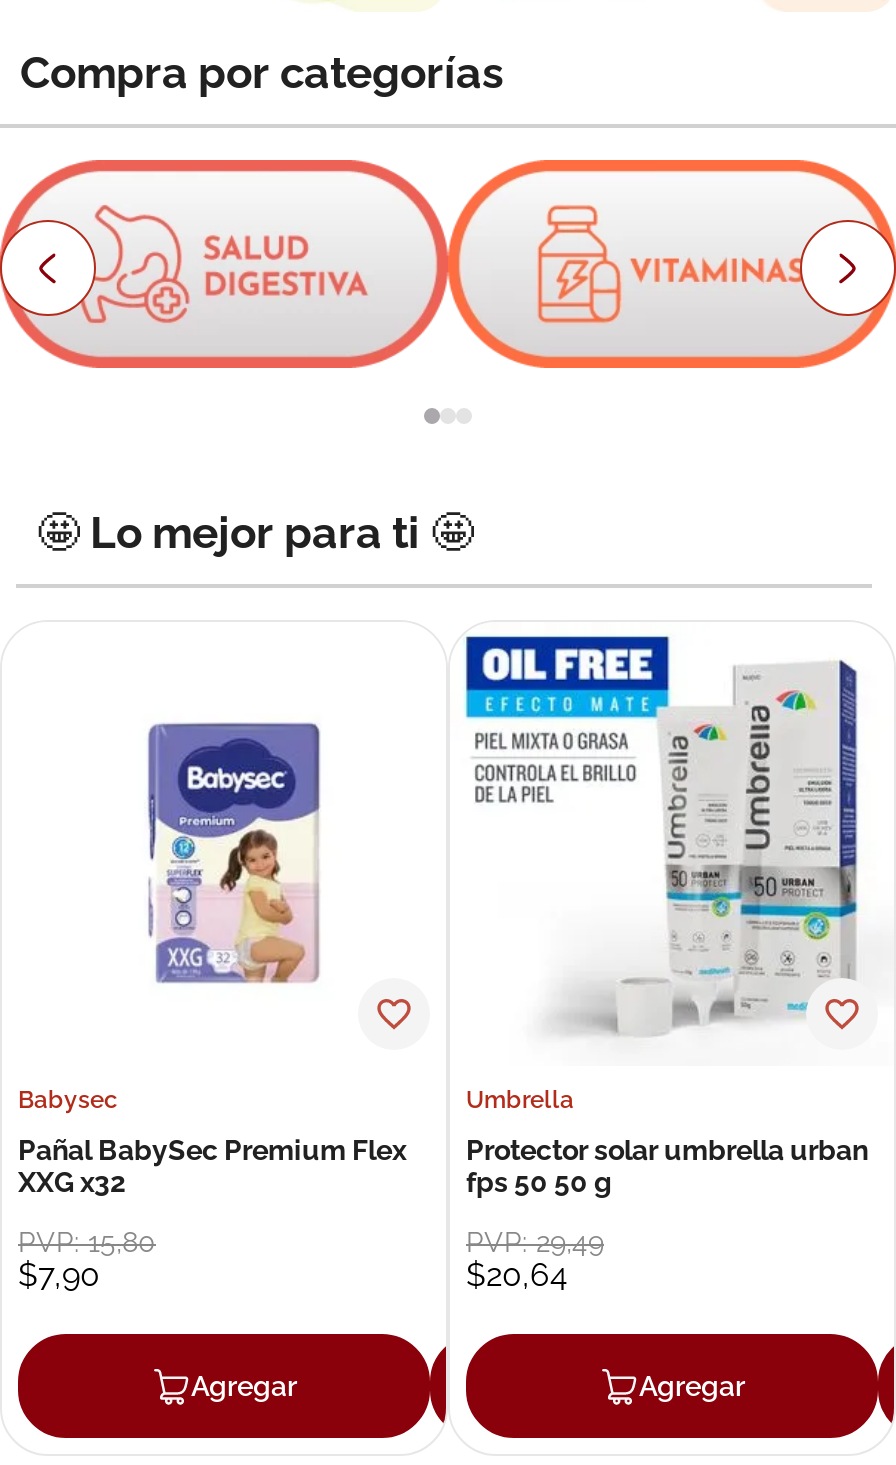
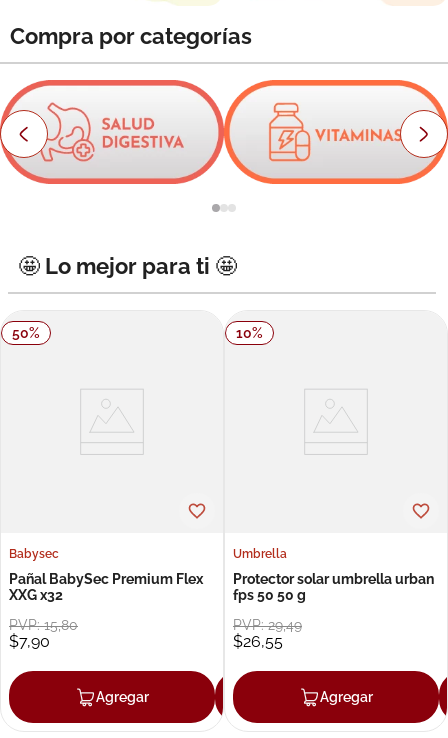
none -> [12,325,40,341] 50%
none -> [236,325,263,341] 10%
[464,634,858,1034] [image] -> none
[148,722,320,984] [image] -> none
[466,1257,568,1295] $20,64 -> [233,632,283,651] $26,55

